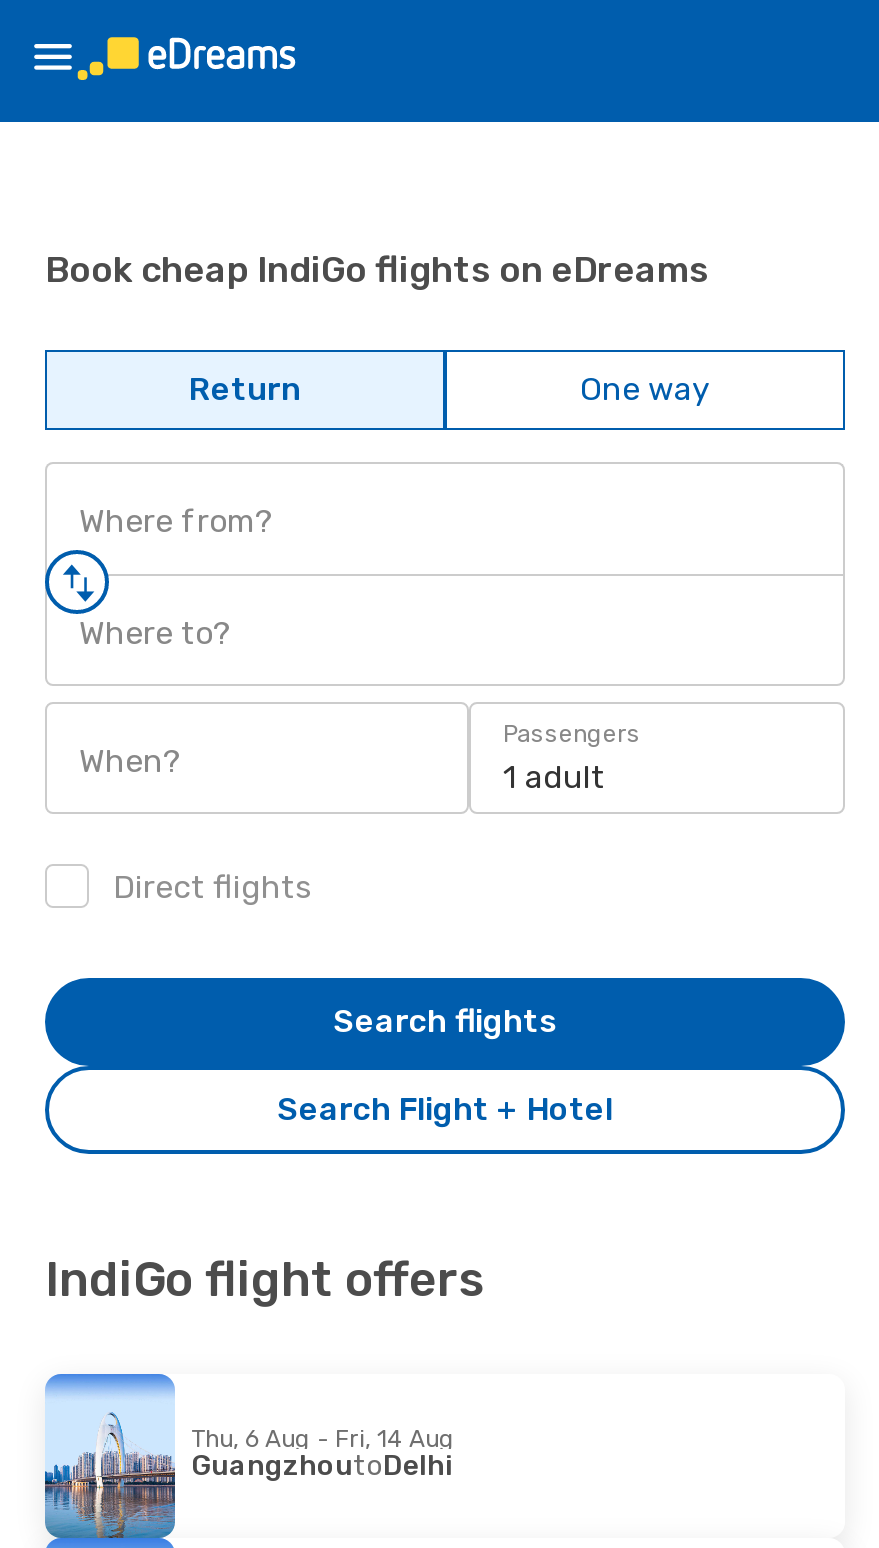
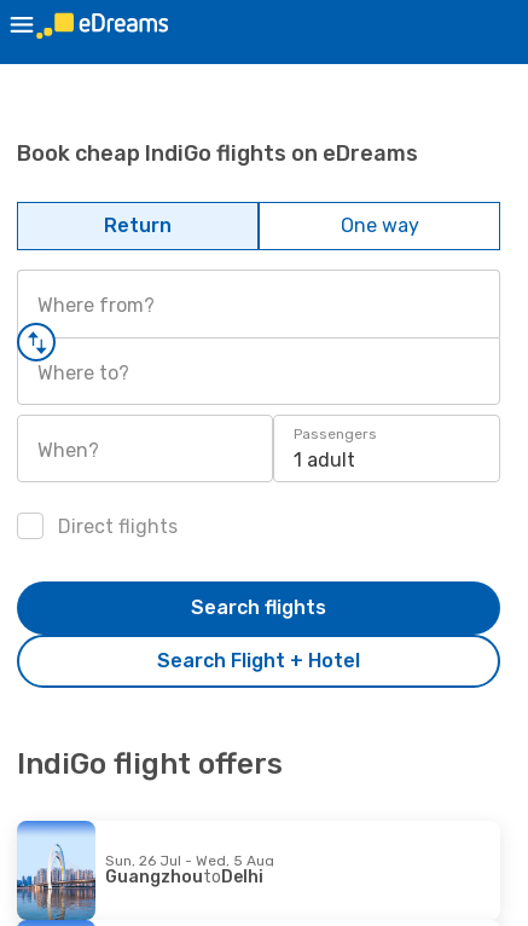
[191,1425,455,1453] Thu, 6 Aug - Fri, 14 Aug -> [105,851,274,868] Sun, 26 Jul - Wed, 5 Aug

